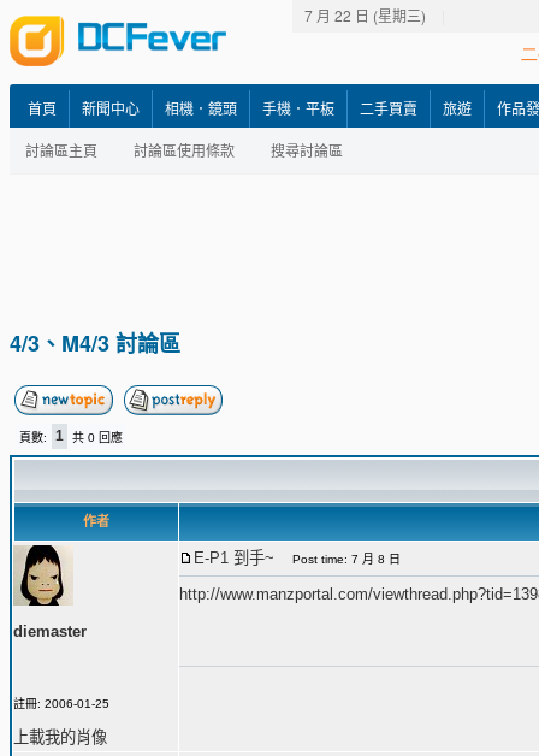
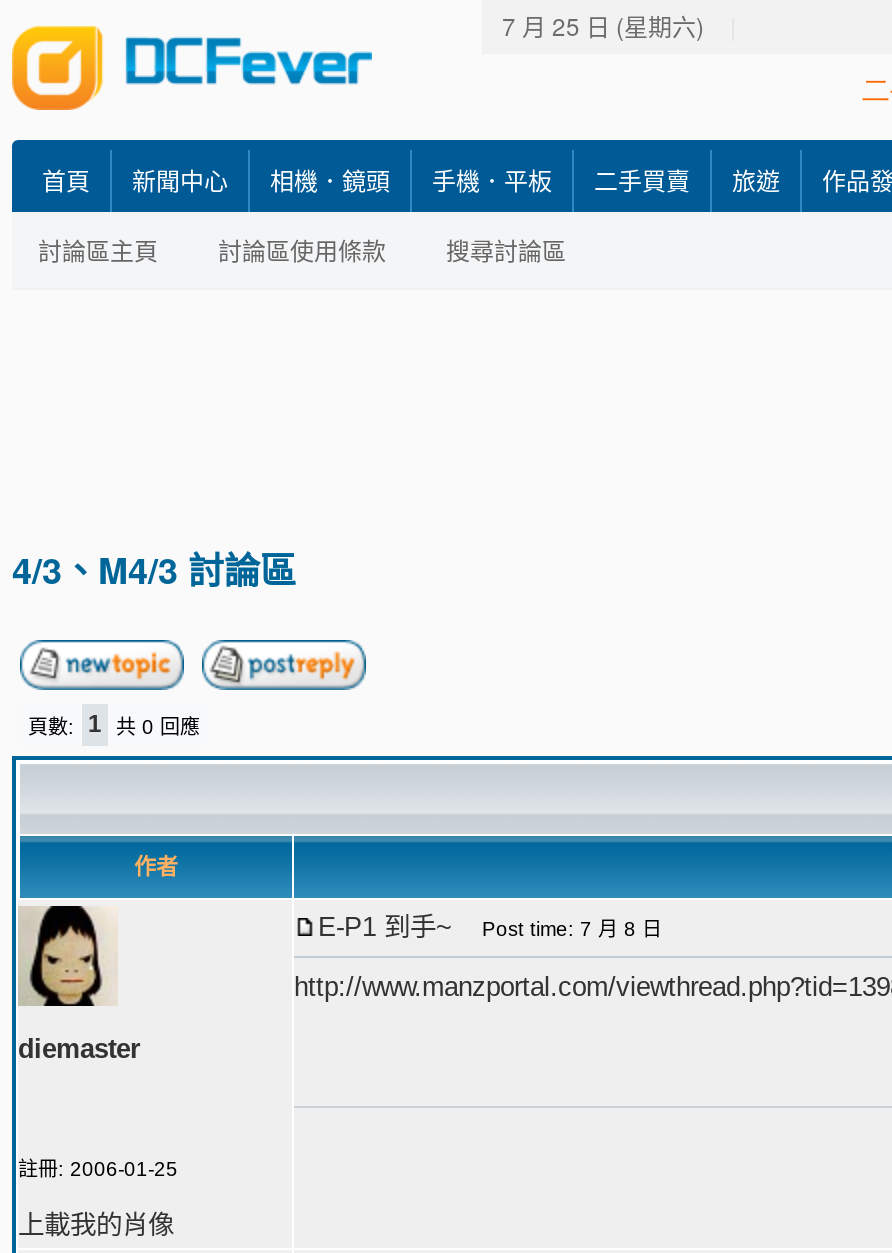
[304,5,426,25] 7 月 22 日 (星期三) -> [502,8,704,42] 7 月 25 日 (星期六)

